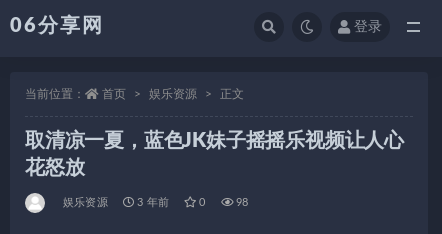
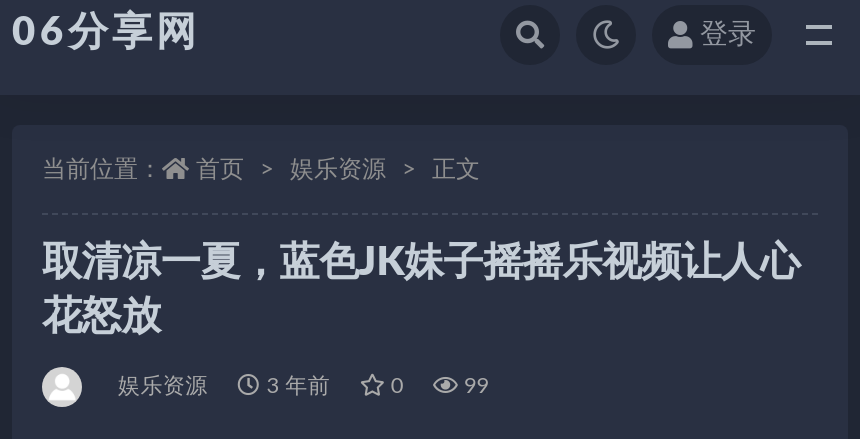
[233,197,248,208] 98 -> [458,375,489,397] 99

